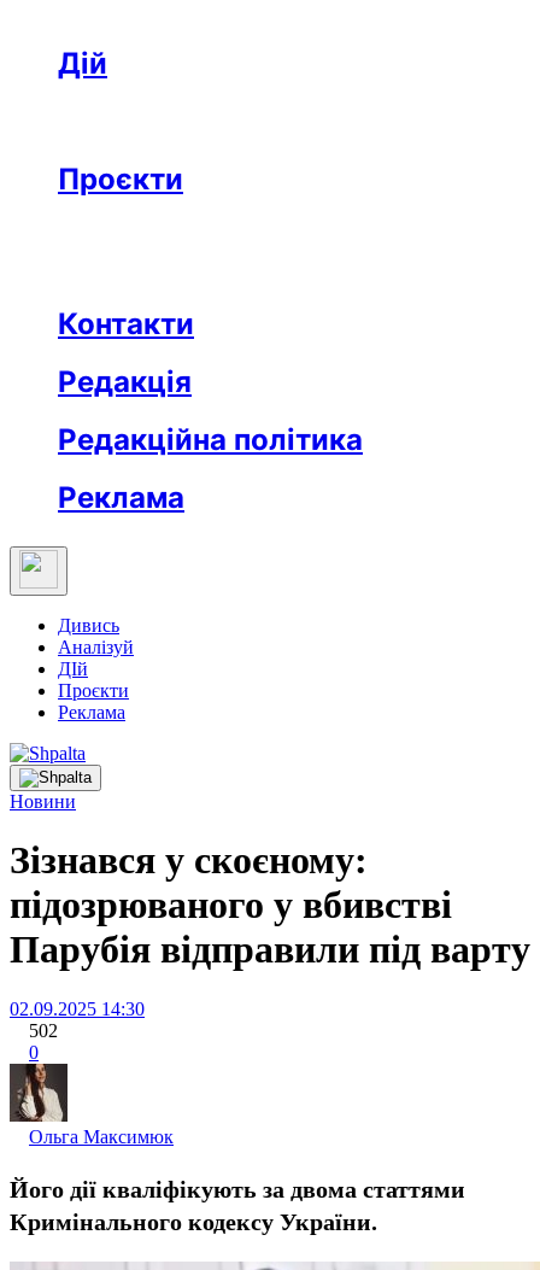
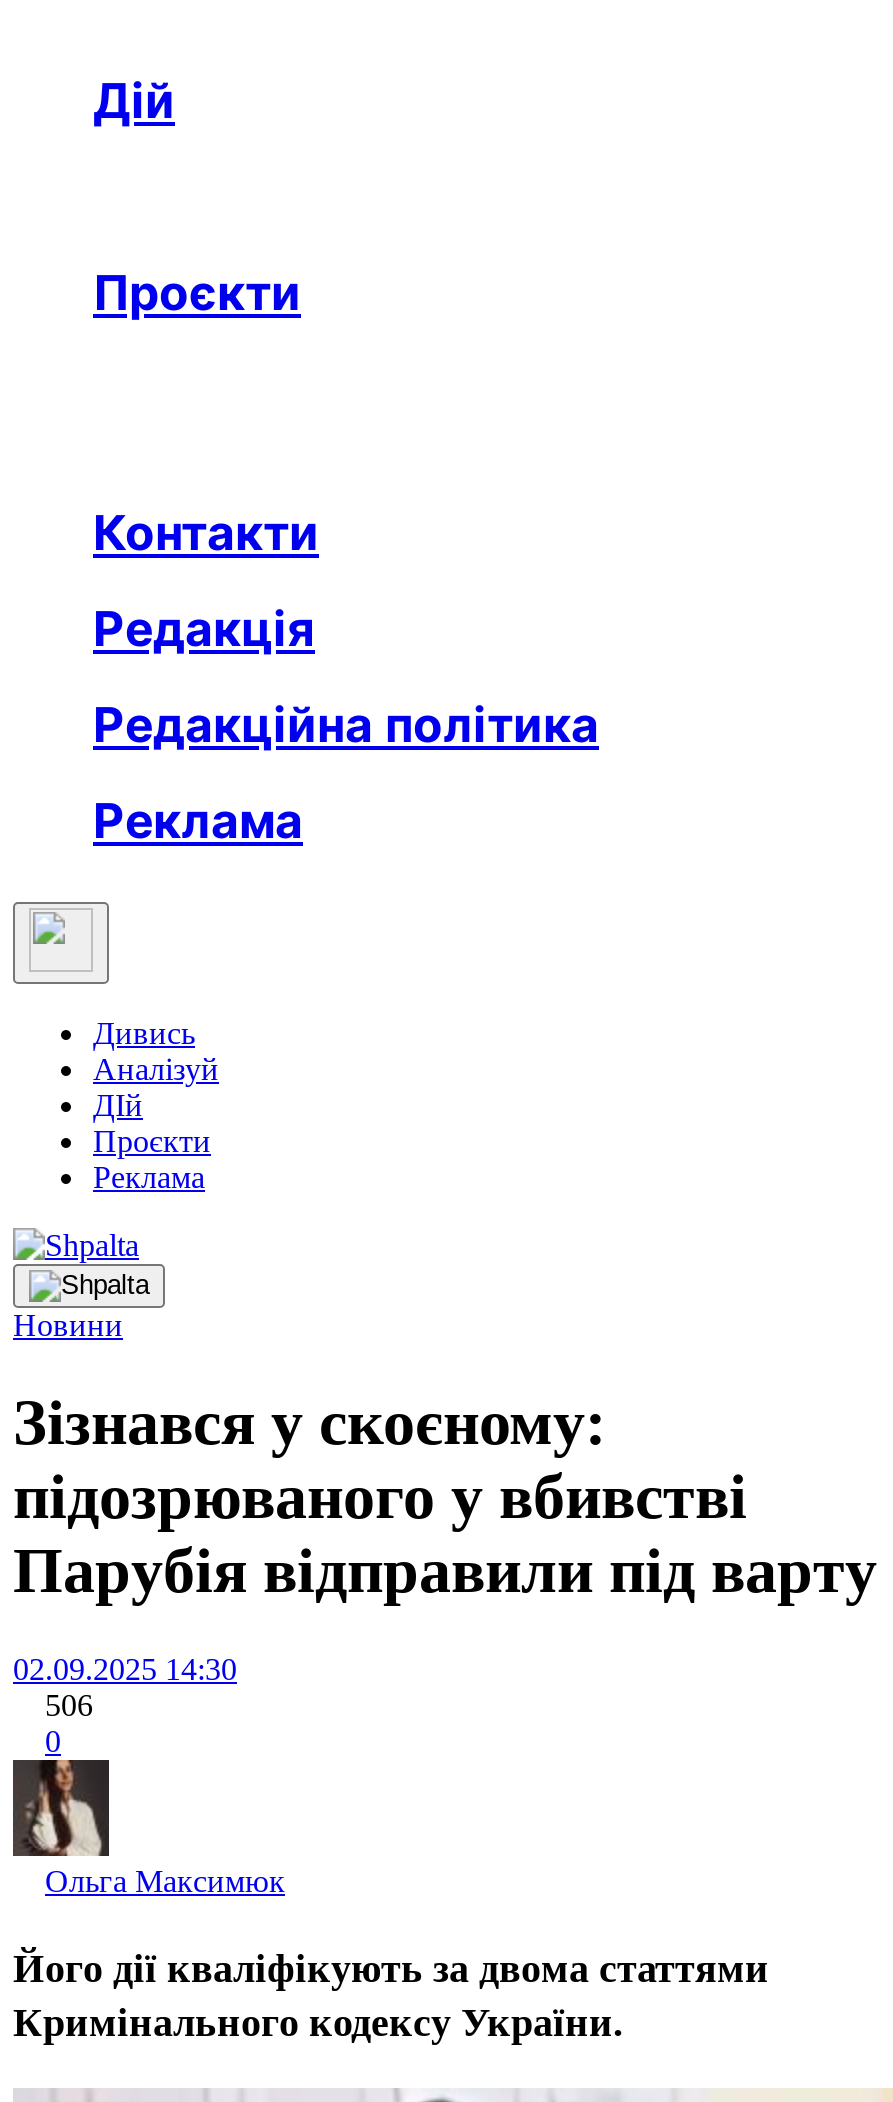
[29,1020,58,1041] 502 -> [45,1688,93,1722] 506

